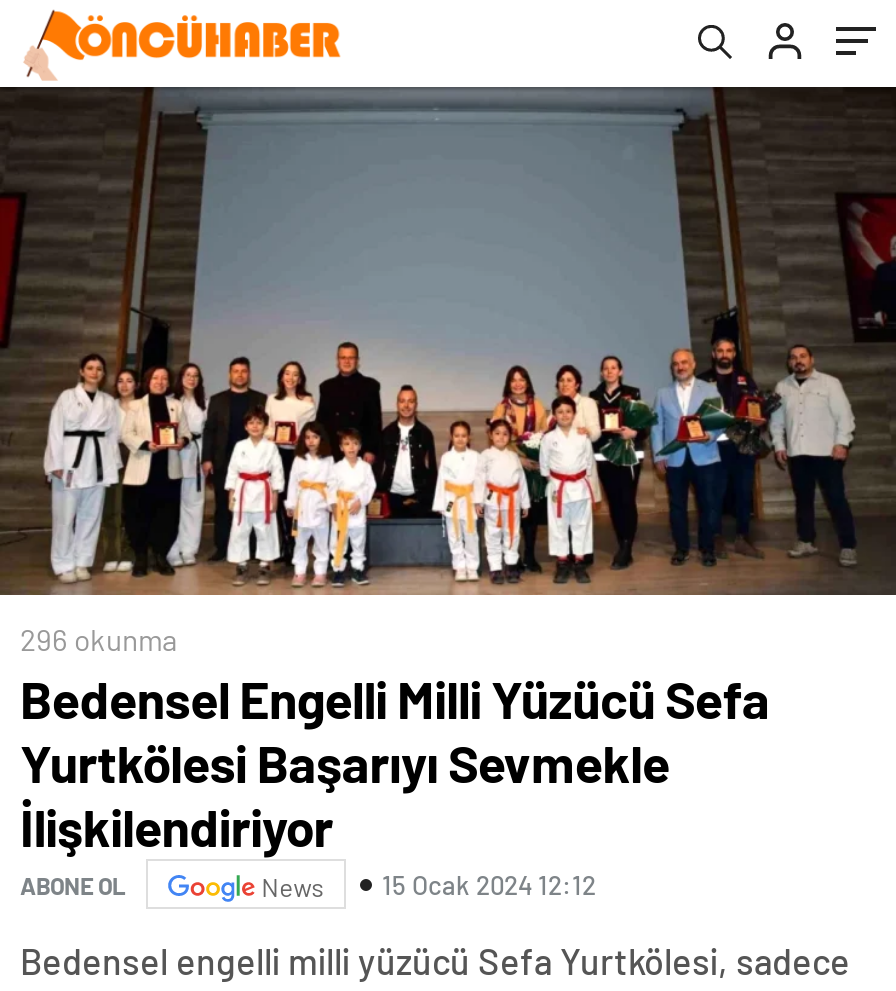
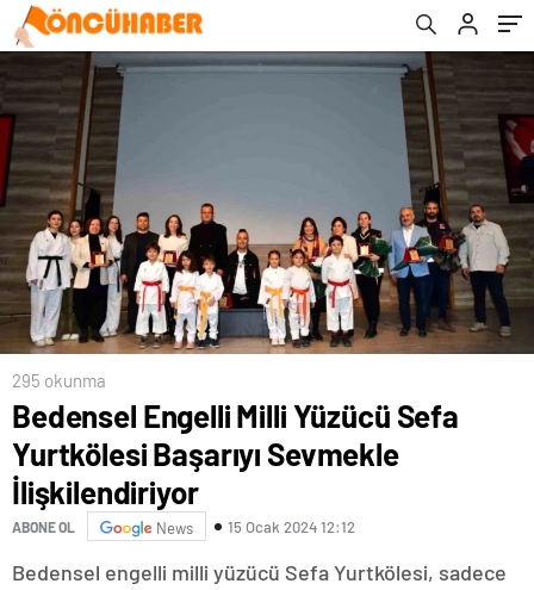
[20,622,178,658] 296 okunma -> [12,370,106,391] 295 okunma

